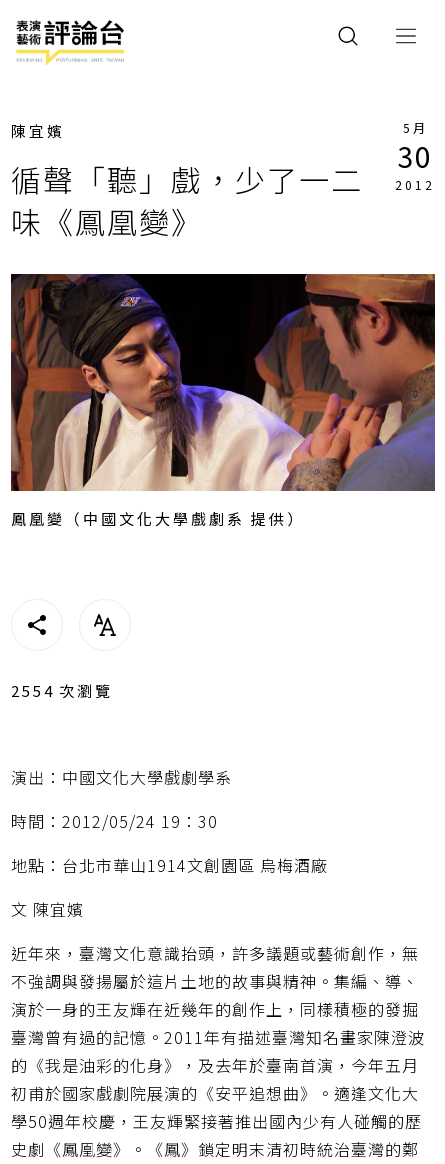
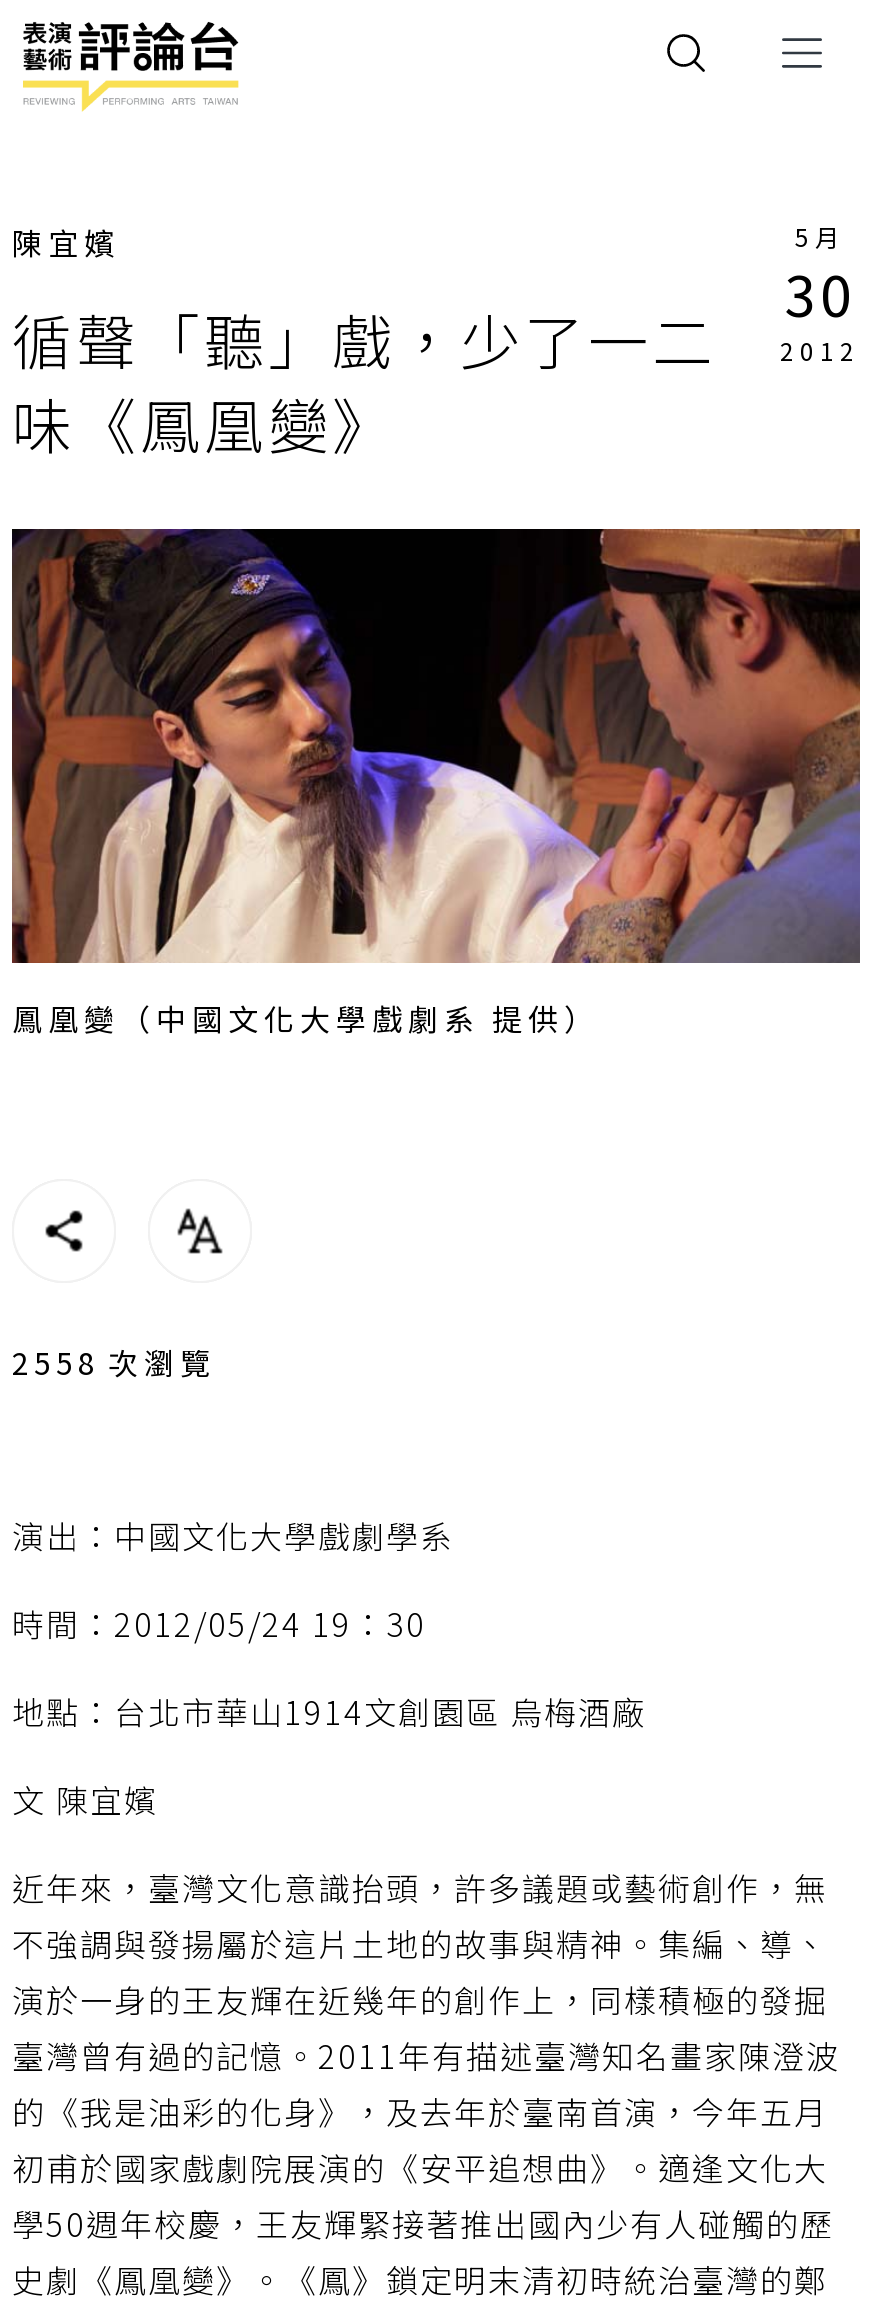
[11,680,113,701] 2554 次瀏覽 -> [12,1342,216,1384] 2558 次瀏覽

